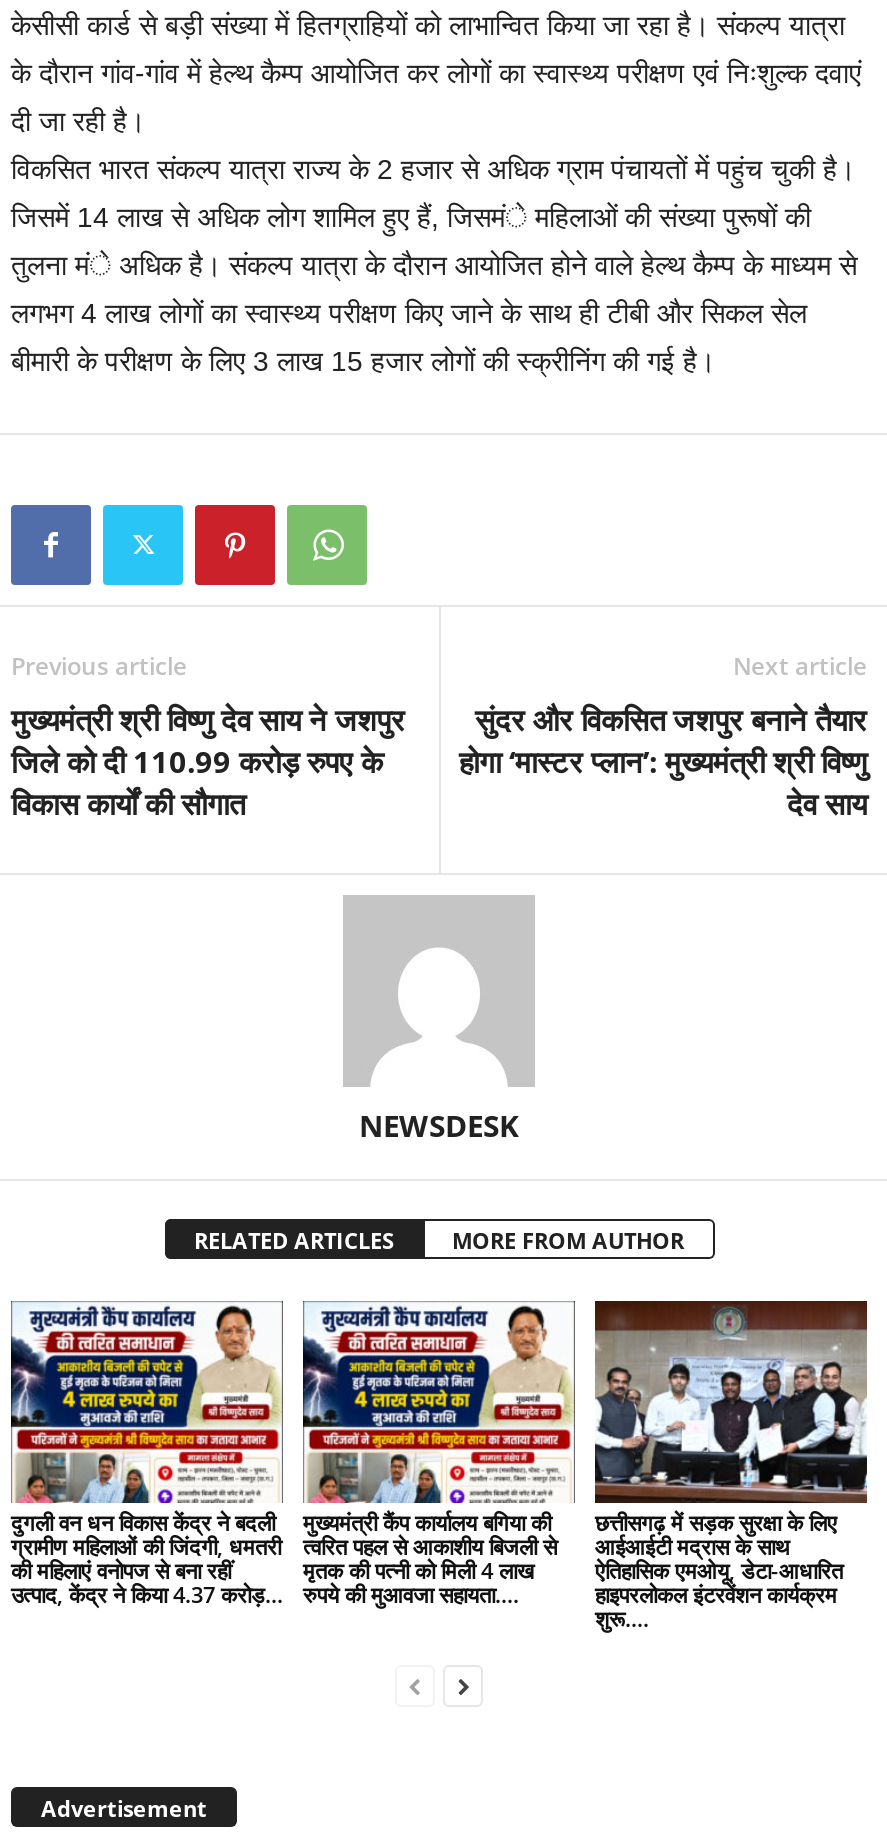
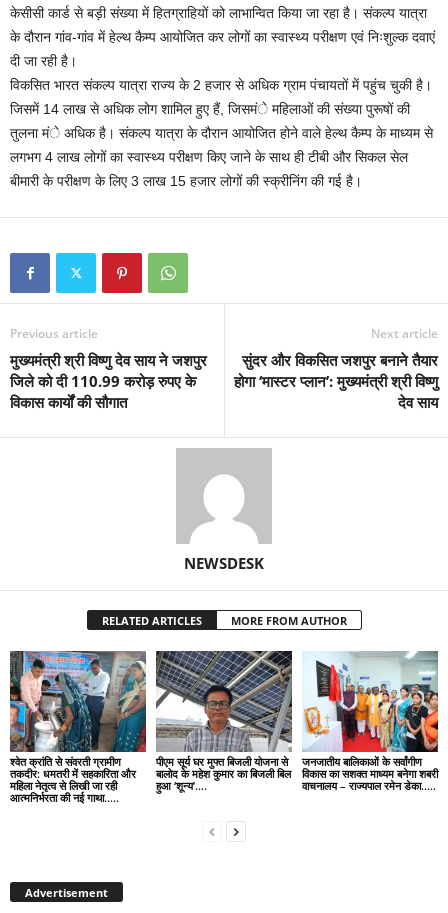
[11,1301,283,1610] [image] | दुगली वन धन विकास केंद्र ने बदली | ग्रामीण महिलाओं की जिंदगी, धमतरी | की महिलाएं वनोपज से बना रहीं | उत्पाद, केंद्र ने किया 4.37 करोड़... -> [9,650,147,805] [image] | श्वेत क्रांति से संवरती ग्रामीण | तकदीर: धमतरी में सहकारिता और | महिला नेतृत्व से लिखी जा रही | आत्मनिर्भरता की नई गाथा…..
[301,1301,575,1610] [image] | मुख्यमंत्री कैंप कार्यालय बगिया की | त्वरित पहल से आकाशीय बिजली से | मृतक की पत्नी को मिली 4 लाख | रुपये की मुआवजा सहायता…. -> [156,650,293,793] [image] | पीएम सूर्य घर मुफ्त बिजली योजना से | बालोद के महेश कुमार का बिजली बिल | हुआ ‘शून्य’….
[593,1299,869,1634] [image] | छत्तीसगढ़ में सड़क सुरक्षा के लिए | आईआईटी मद्रास के साथ | ऐतिहासिक एमओयू, डेटा-आधारित | हाइपरलोकल इंटरवेंशन कार्यक्रम | शुरू…. -> [302,650,439,793] [image] | जनजातीय बालिकाओं के सर्वांगीण | विकास का सशक्त माध्यम बनेगा शबरी | वाचनालय – राज्यपाल रमेन डेका…..

